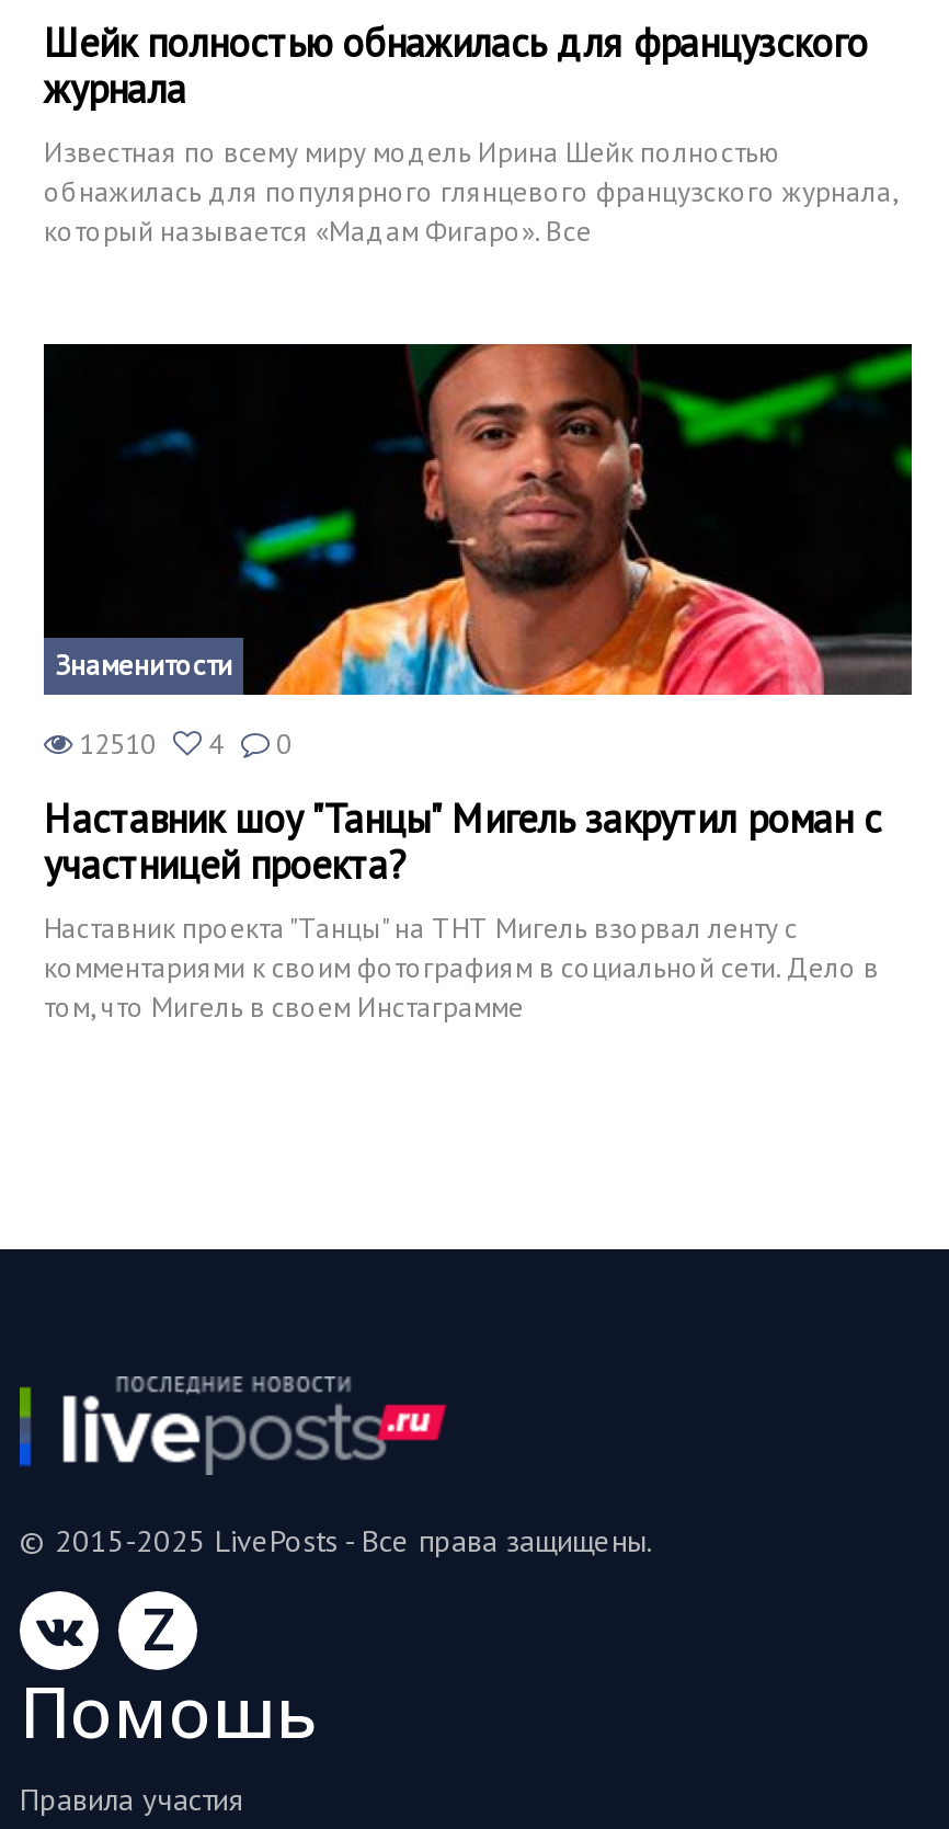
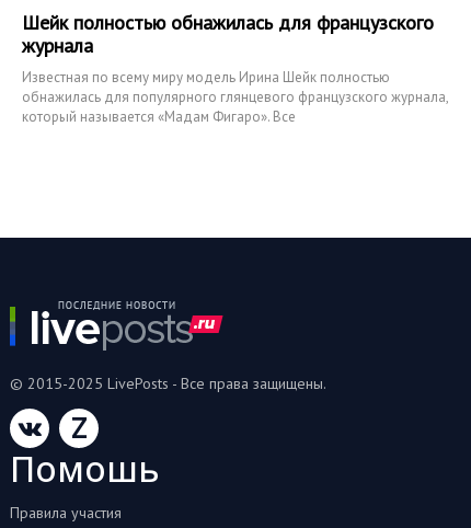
[42,342,914,1025] [image] | Знаменитости | 12510 | 4 | 0 | Наставник шоу "Танцы" Мигель закрутил роман с | участницей проекта? | Наставник проекта "Танцы" на ТНТ Мигель взорвал ленту с | комментариями к своим фотографиям в социальной сети. Дело в | том, что Мигель в своем Инстаграмме -> none

